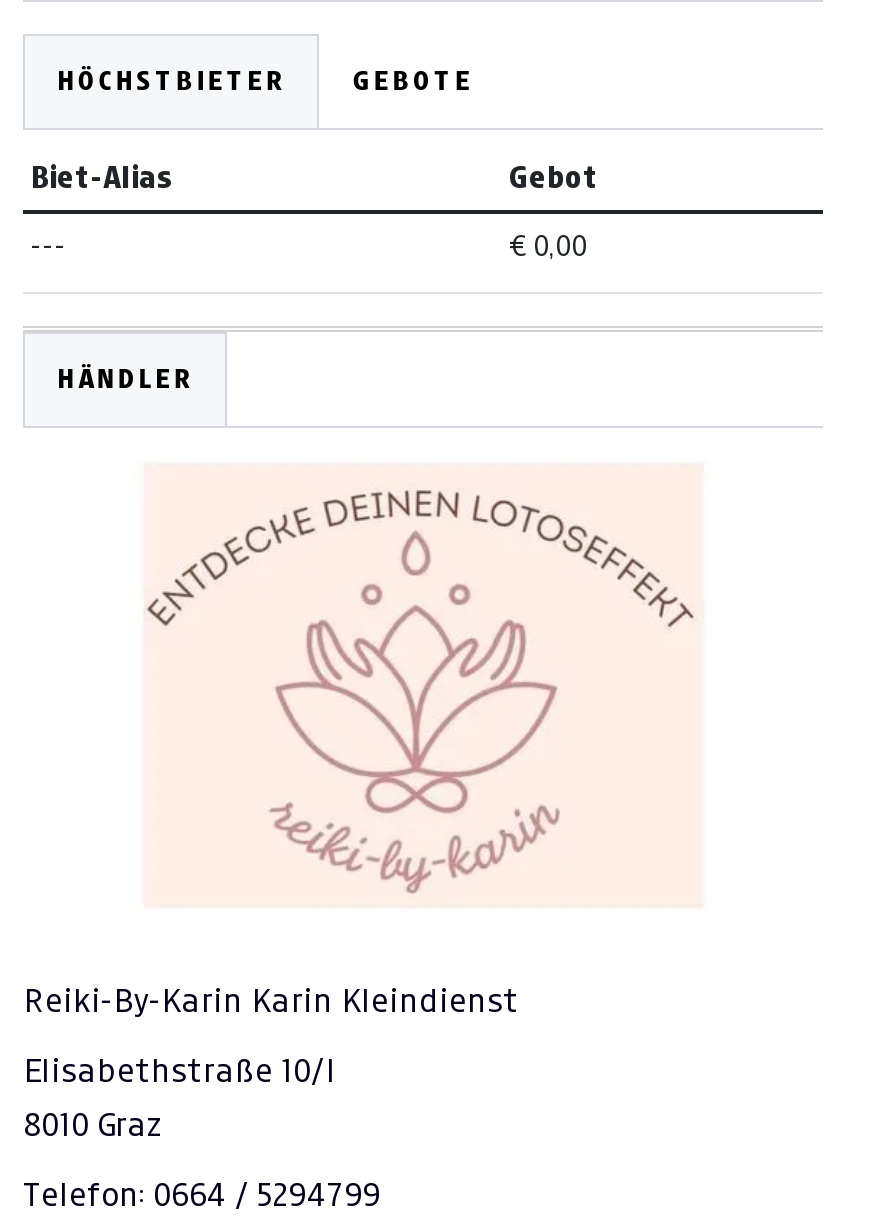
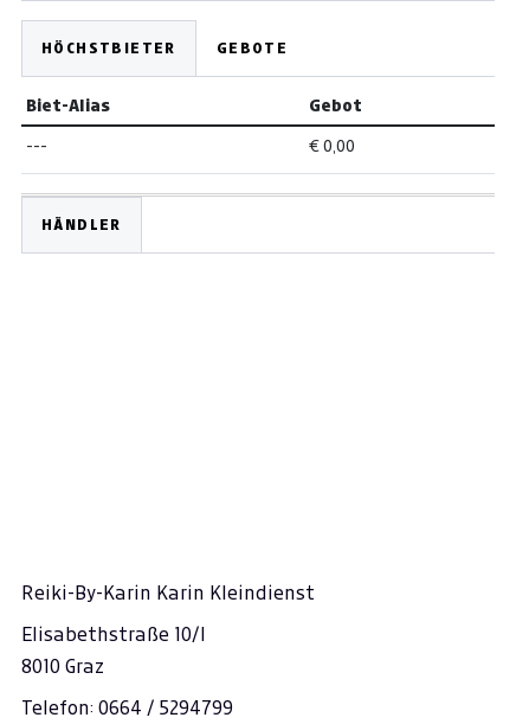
[143,464,703,908] [image] -> none

